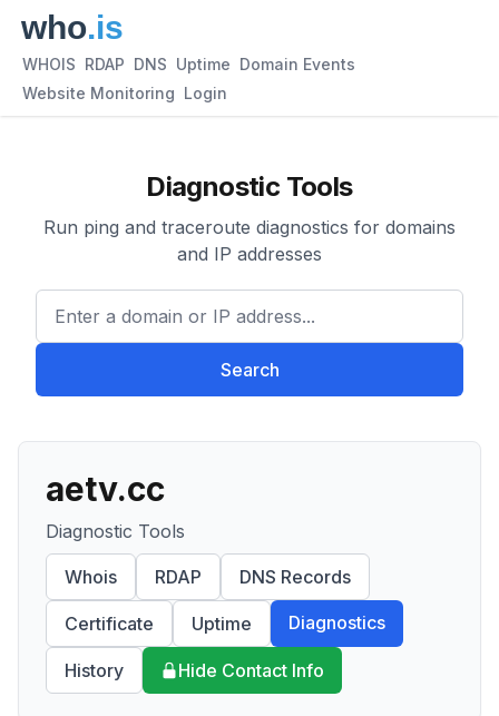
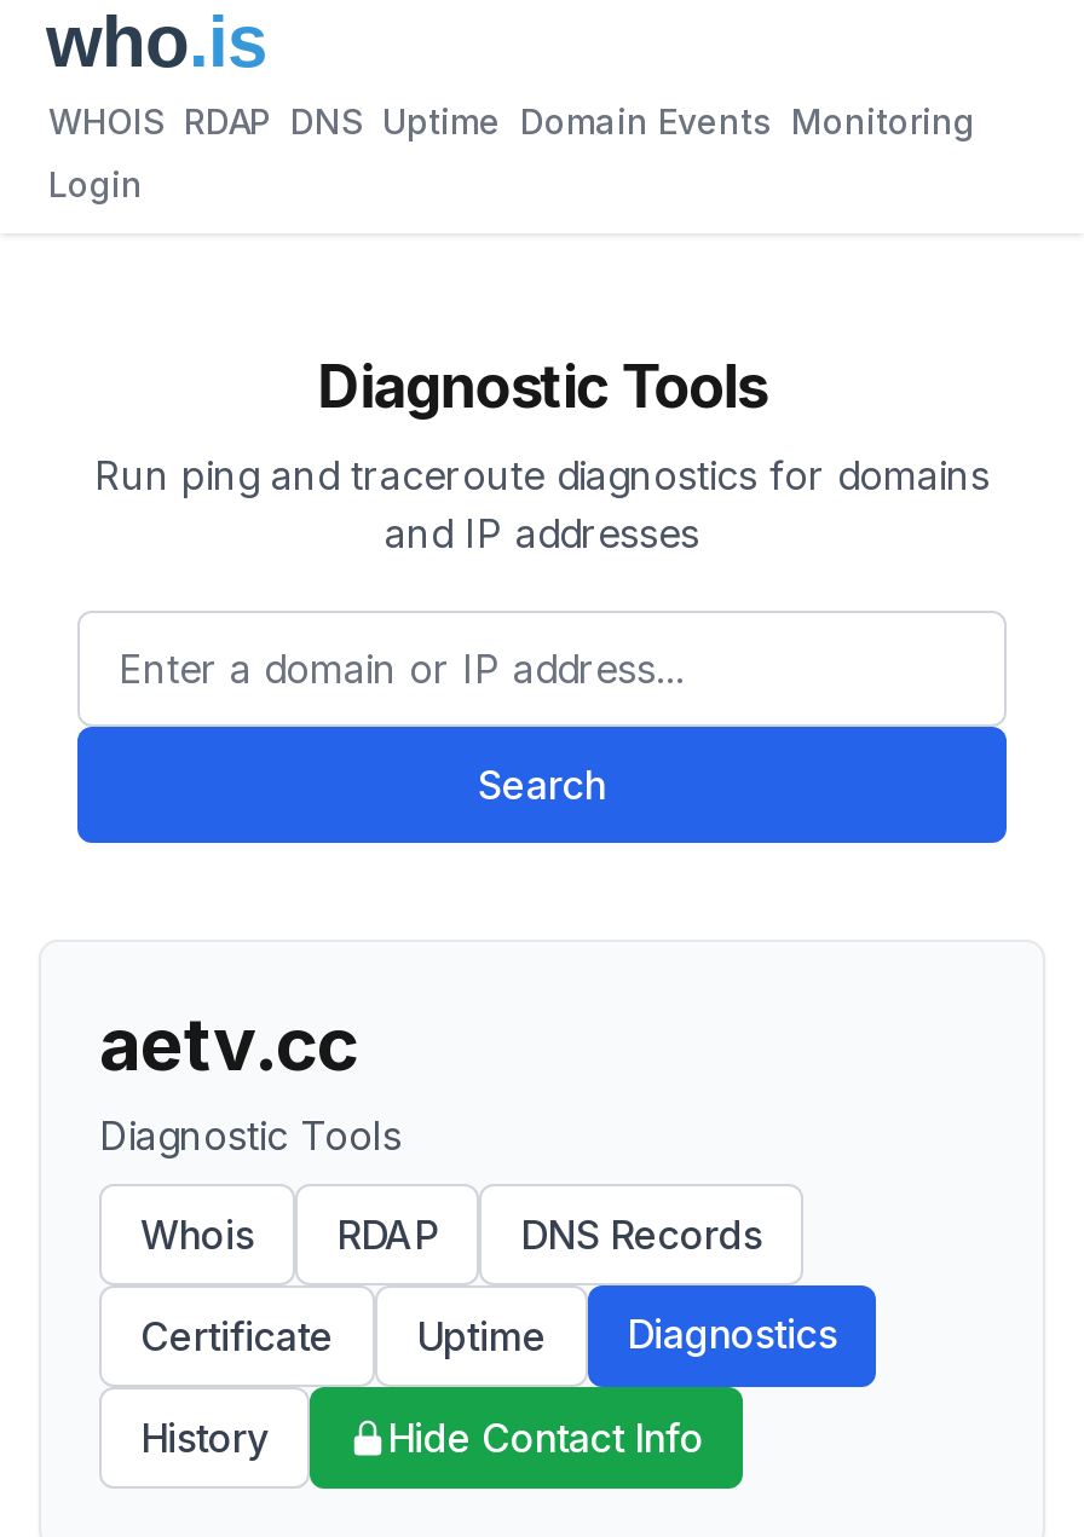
[22,55,355,73] WHOIS RDAP DNS Uptime Domain Events -> [48,100,975,141] WHOIS RDAP DNS Uptime Domain Events Monitoring
[22,84,227,102] Website Monitoring Login -> [48,163,143,204] Login

